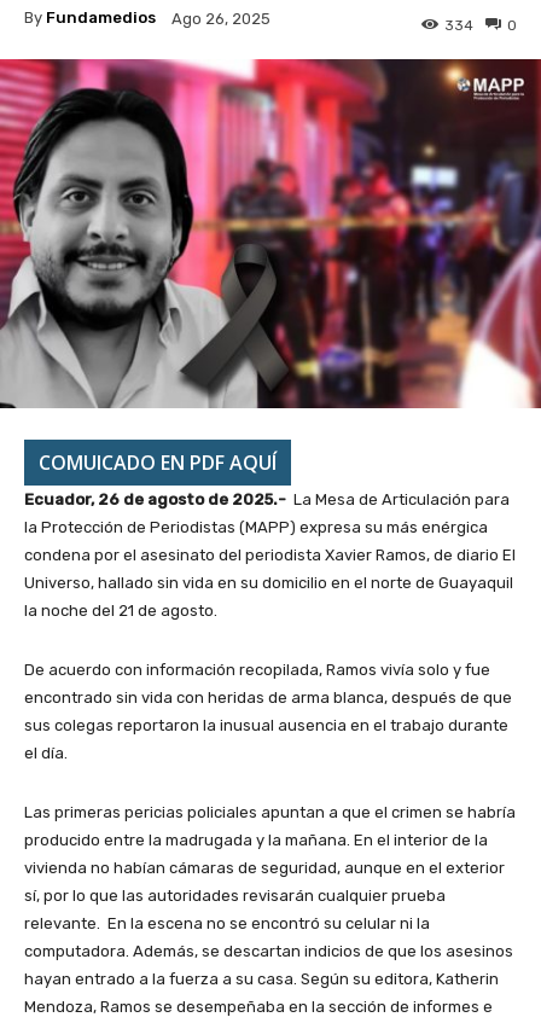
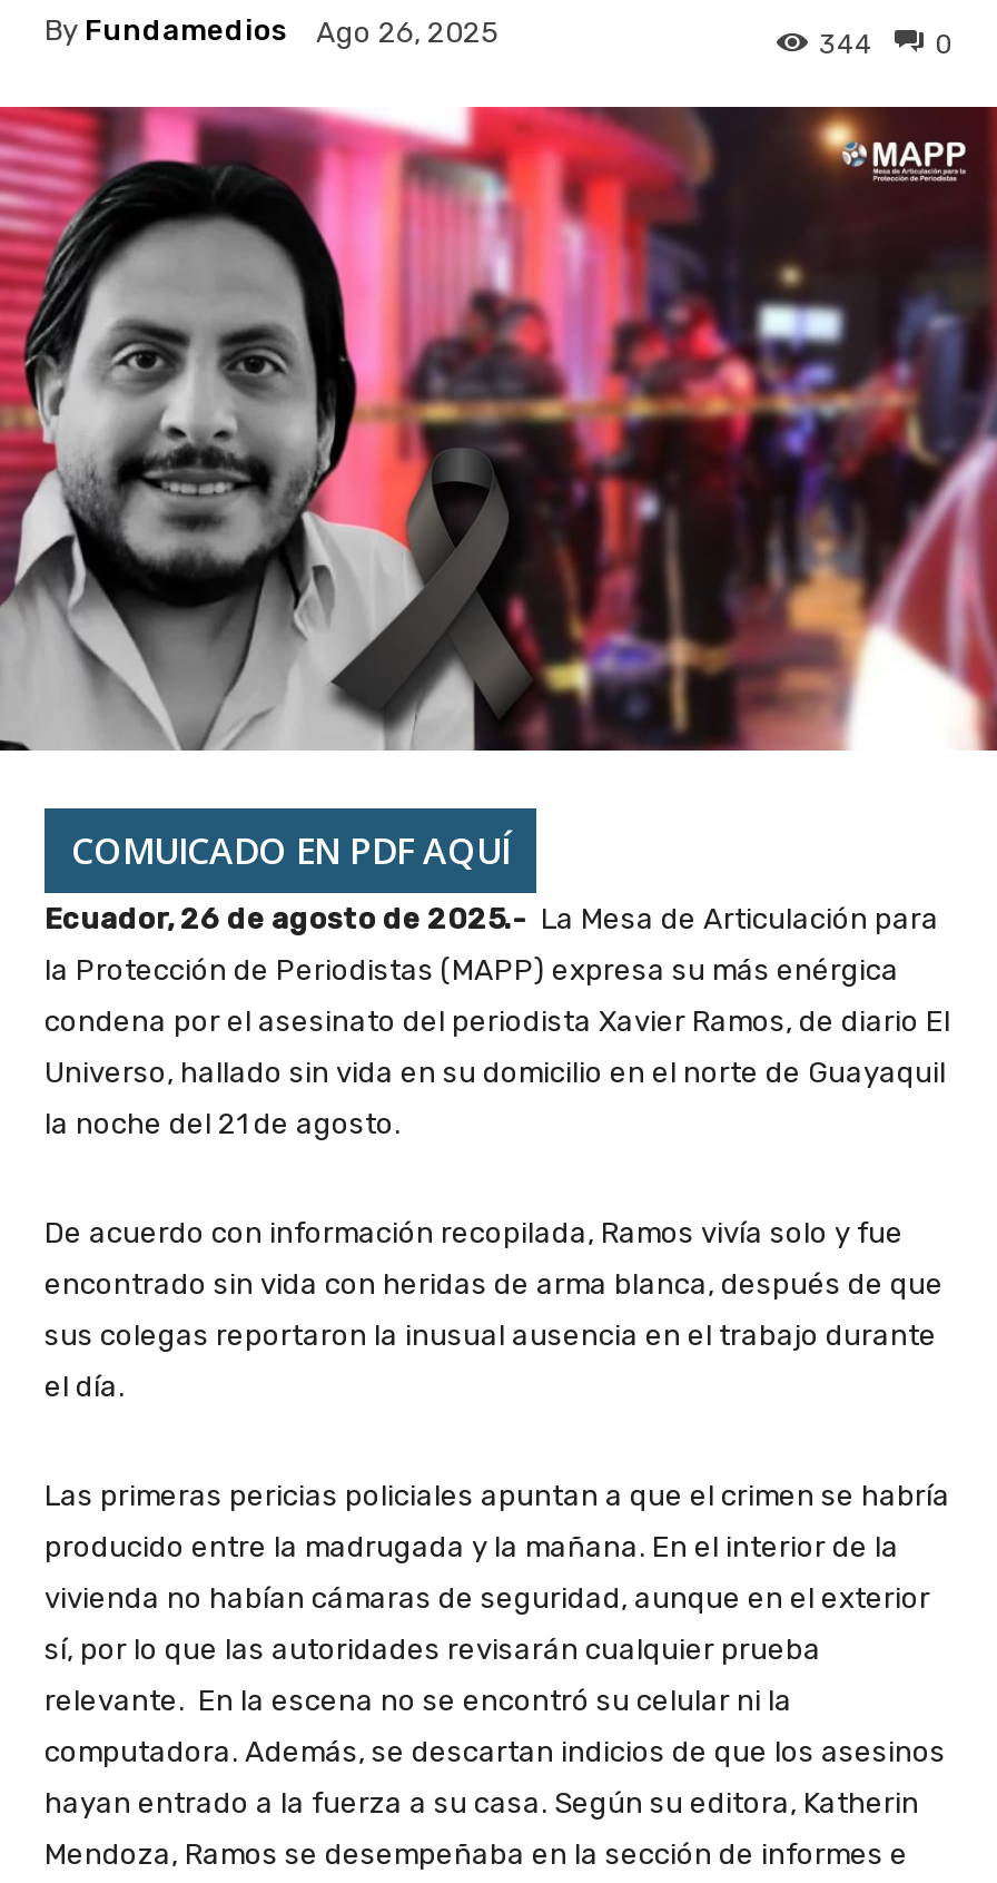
[444,16,517,33] 334 0 -> [819,28,952,59] 344 0

